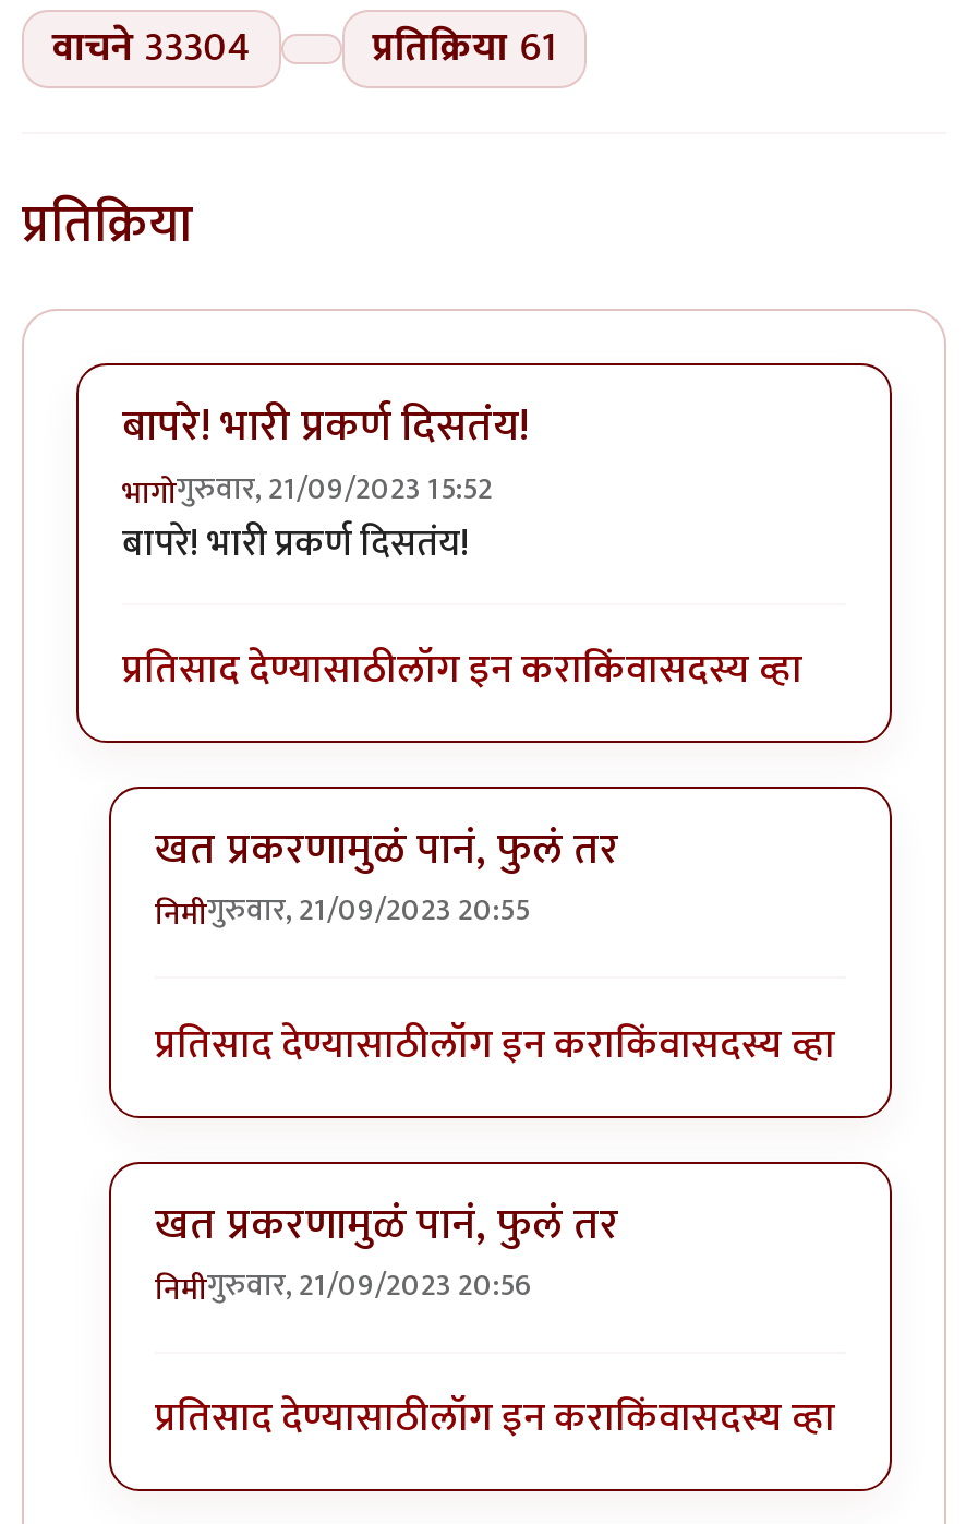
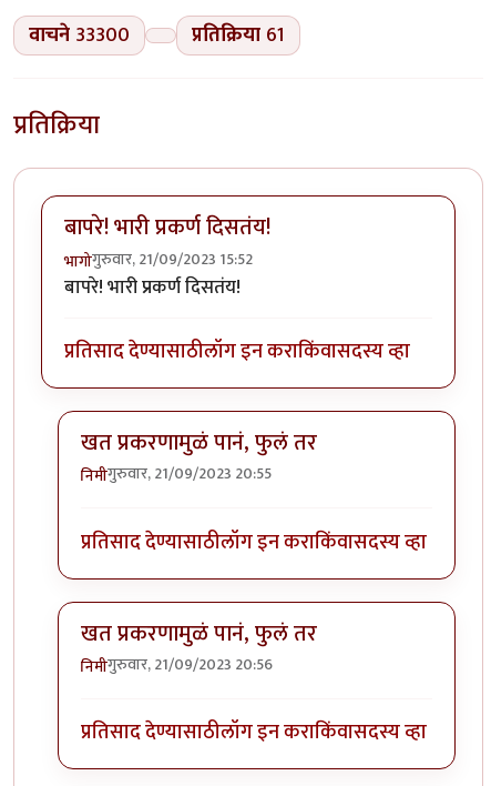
[52,15,252,83] वाचने 33304 -> [29,18,130,53] वाचने 33300

